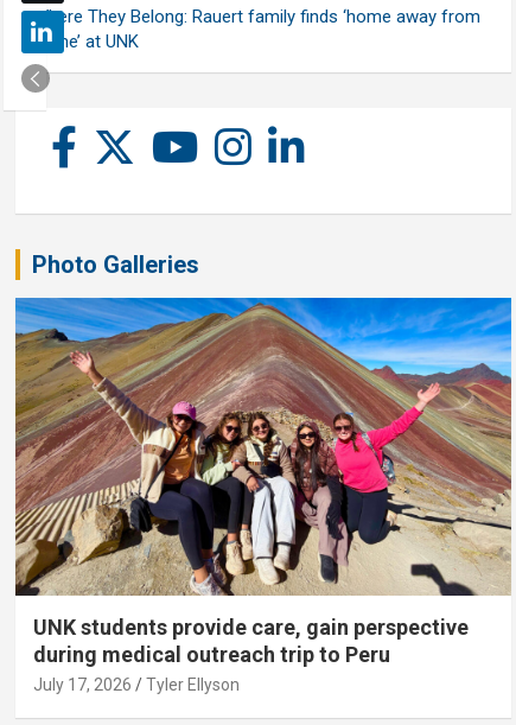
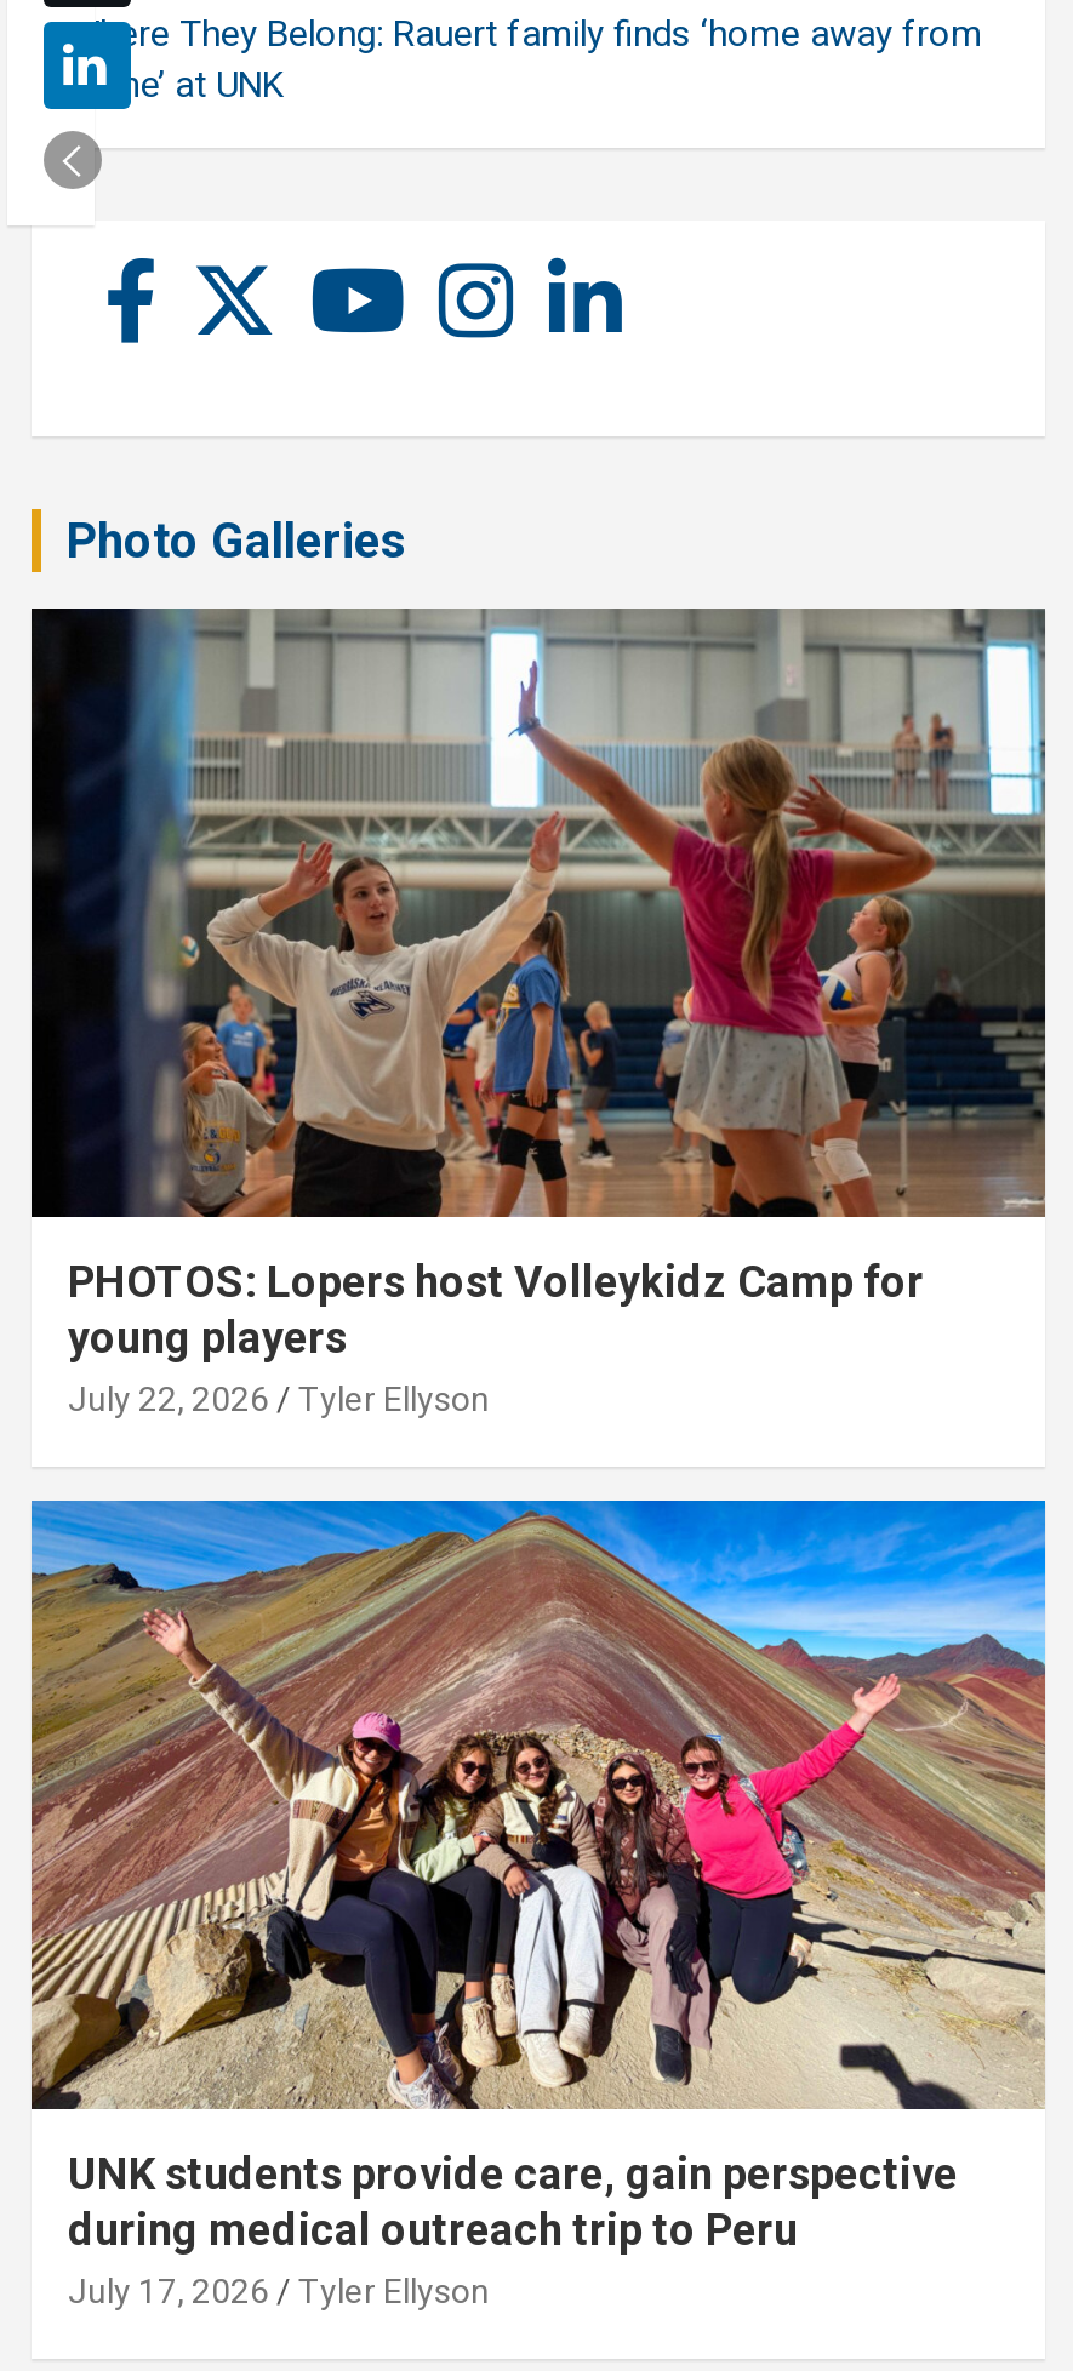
none -> [29,606,1048,1418] [image] | PHOTOS: Lopers host Volleykidz Camp for | young players | July 22, 2026 | Tyler Ellyson

